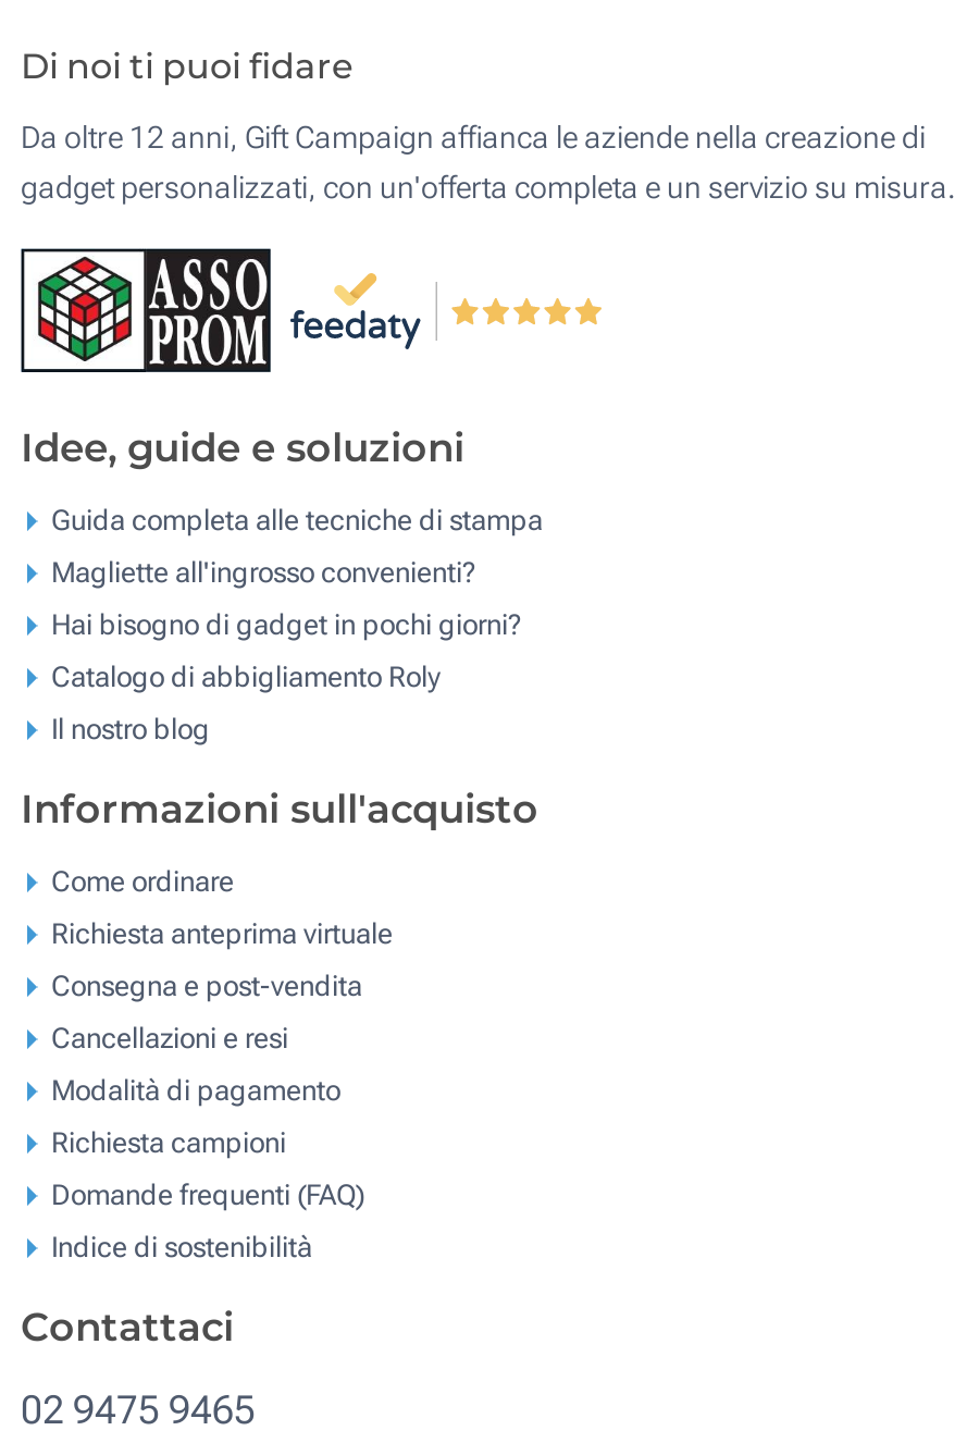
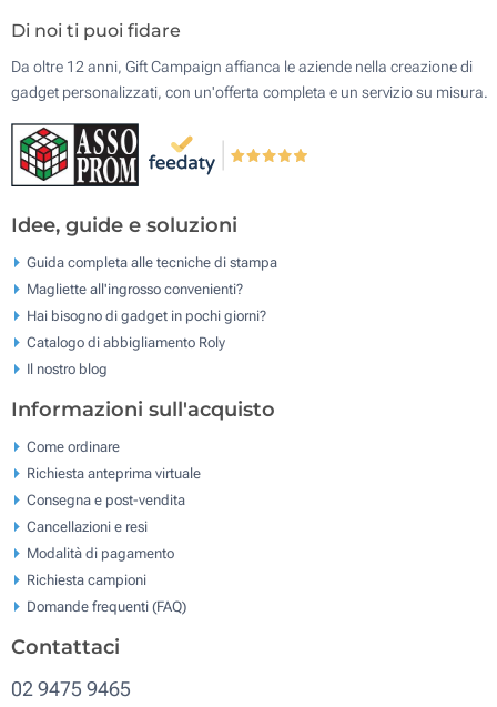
[51,1230,312,1263] Indice di sostenibilità -> none

